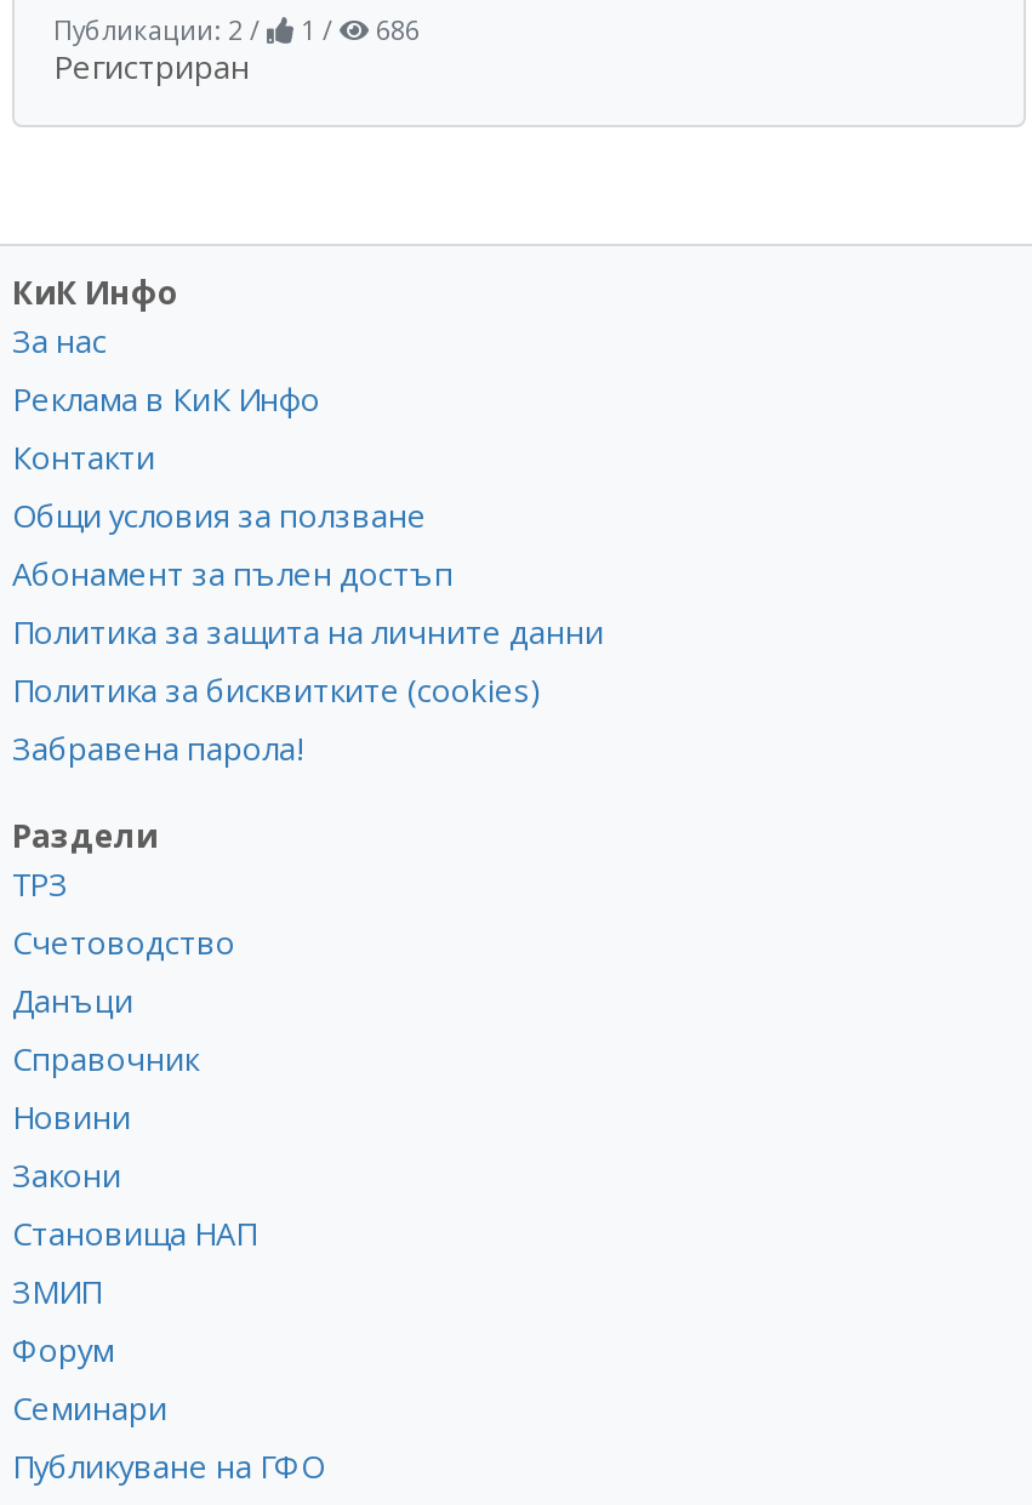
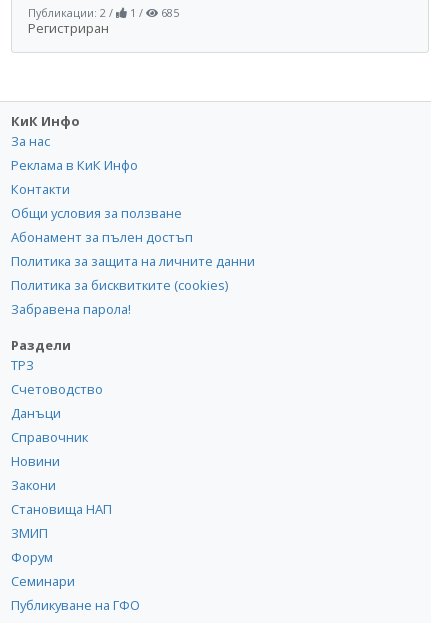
[369,11,420,47] 686 -> [158,5,179,20] 685

